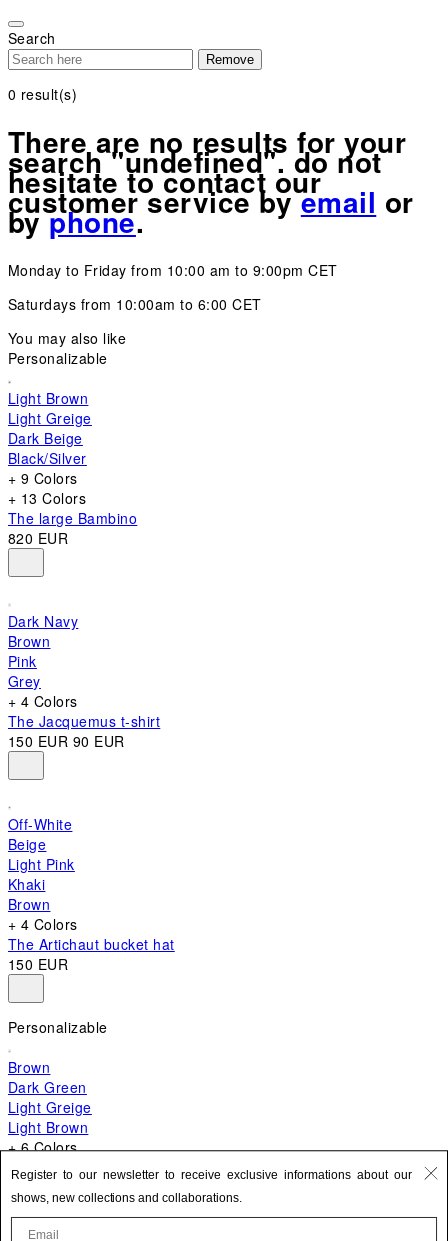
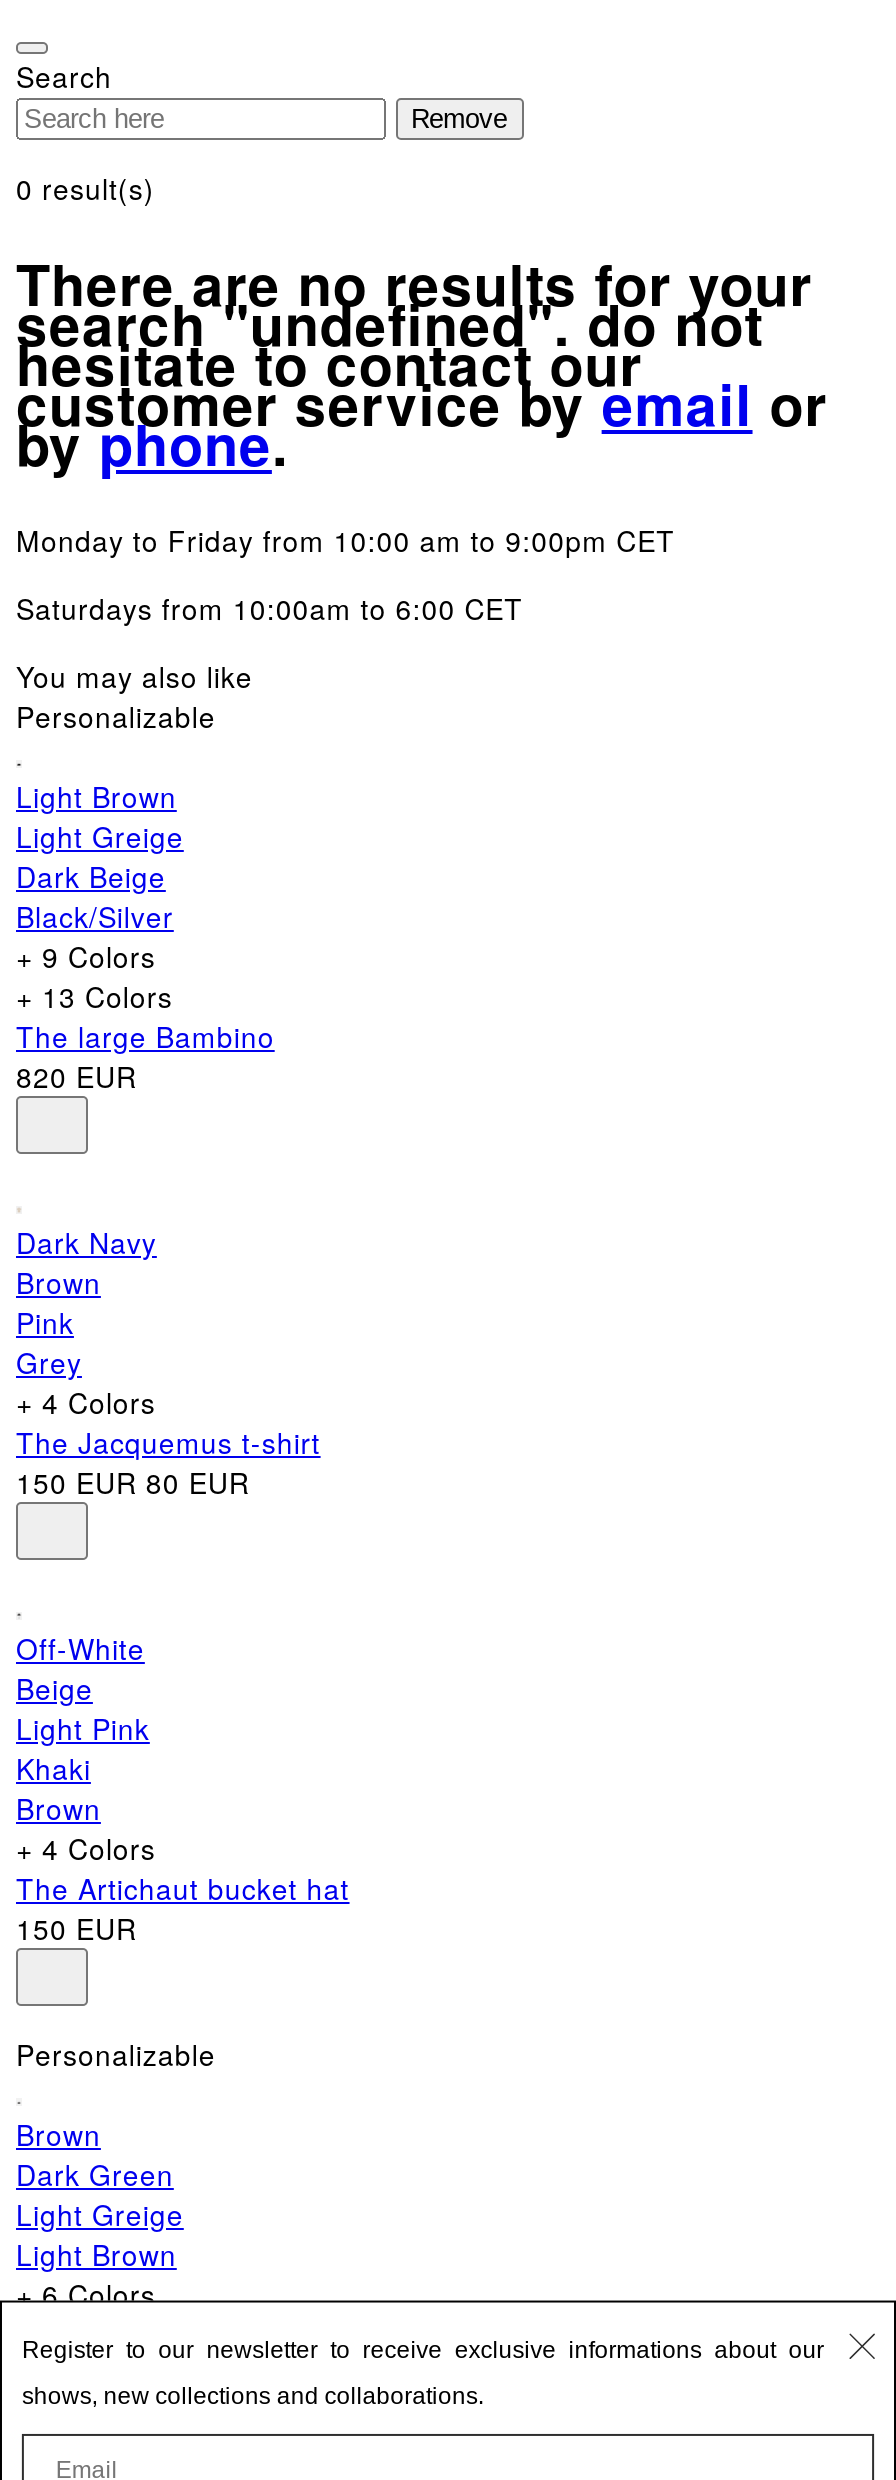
[8,731,125,751] 150 EUR 90 EUR -> [16,1462,250,1502] 150 EUR 80 EUR

